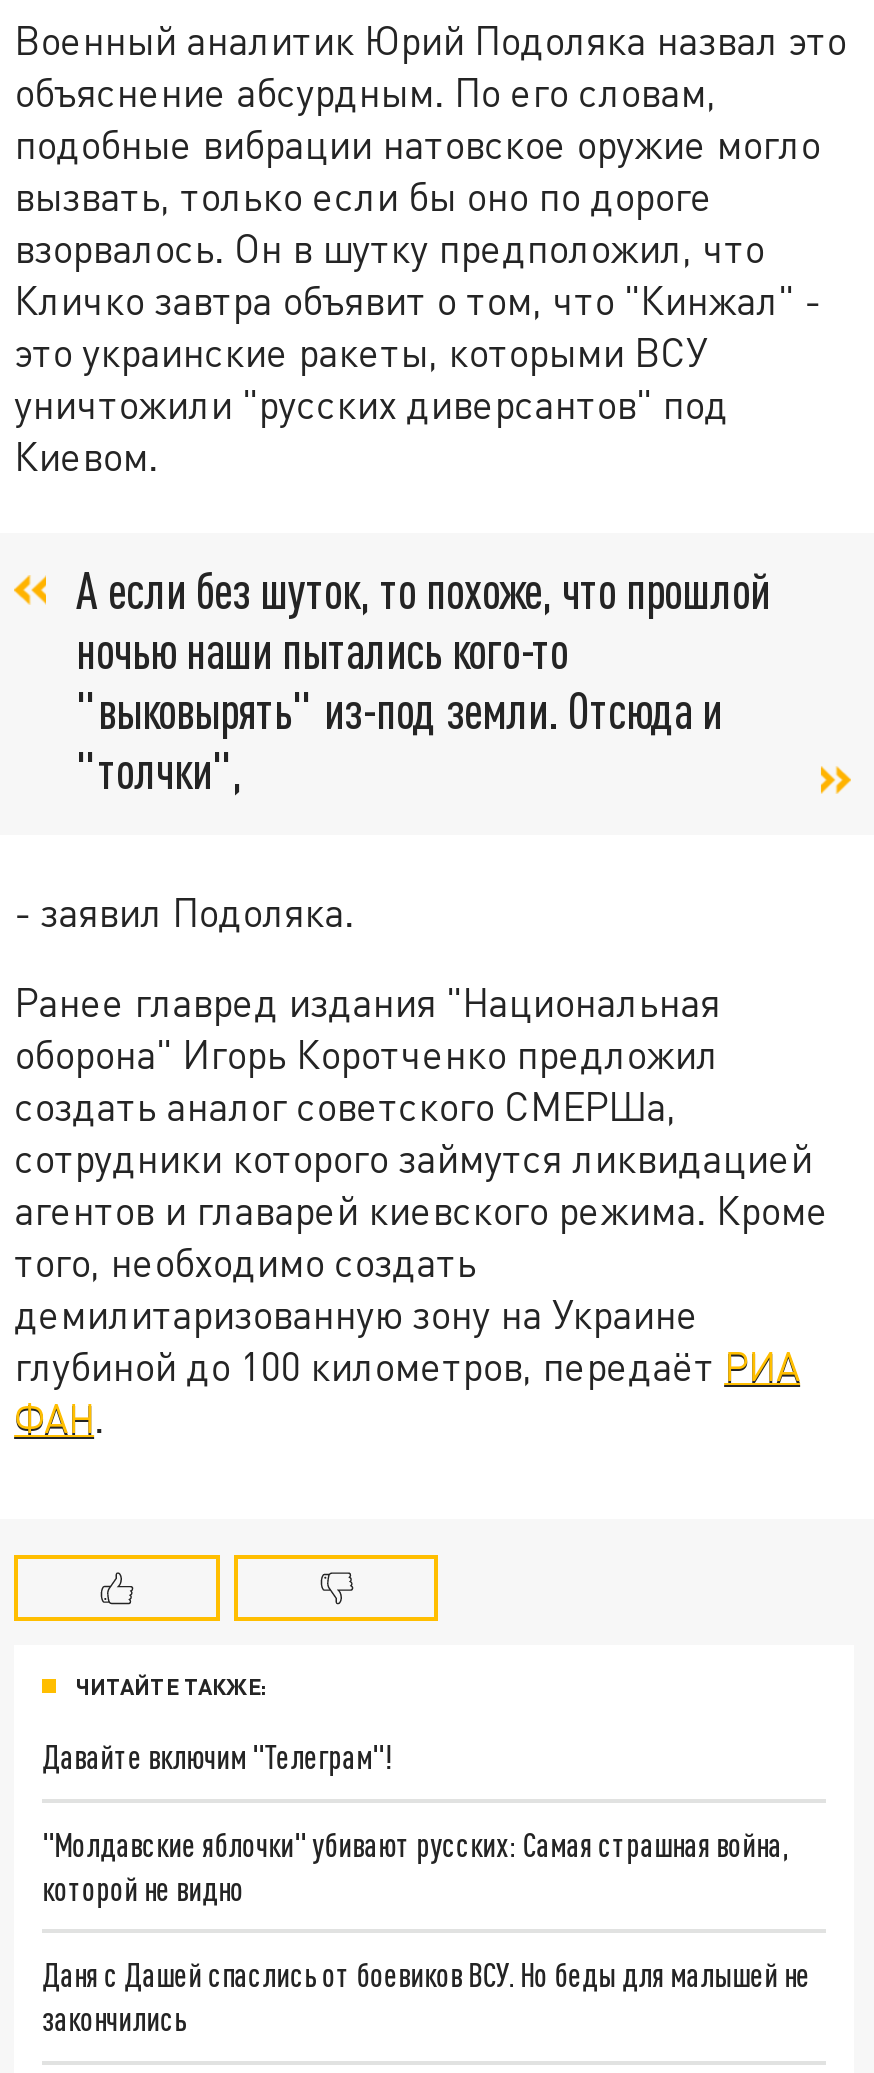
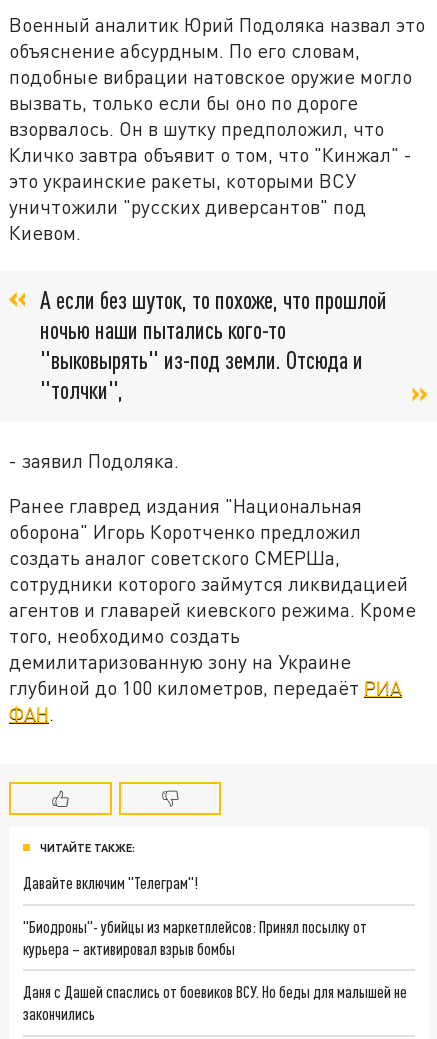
[42,1824,788,1906] "Молдавские яблочки" убивают русских: Самая страшная война, | которой не видно -> [23,917,367,958] "Биодроны"- убийцы из маркетплейсов: Принял посылку от | курьера – активировал взрыв бомбы

